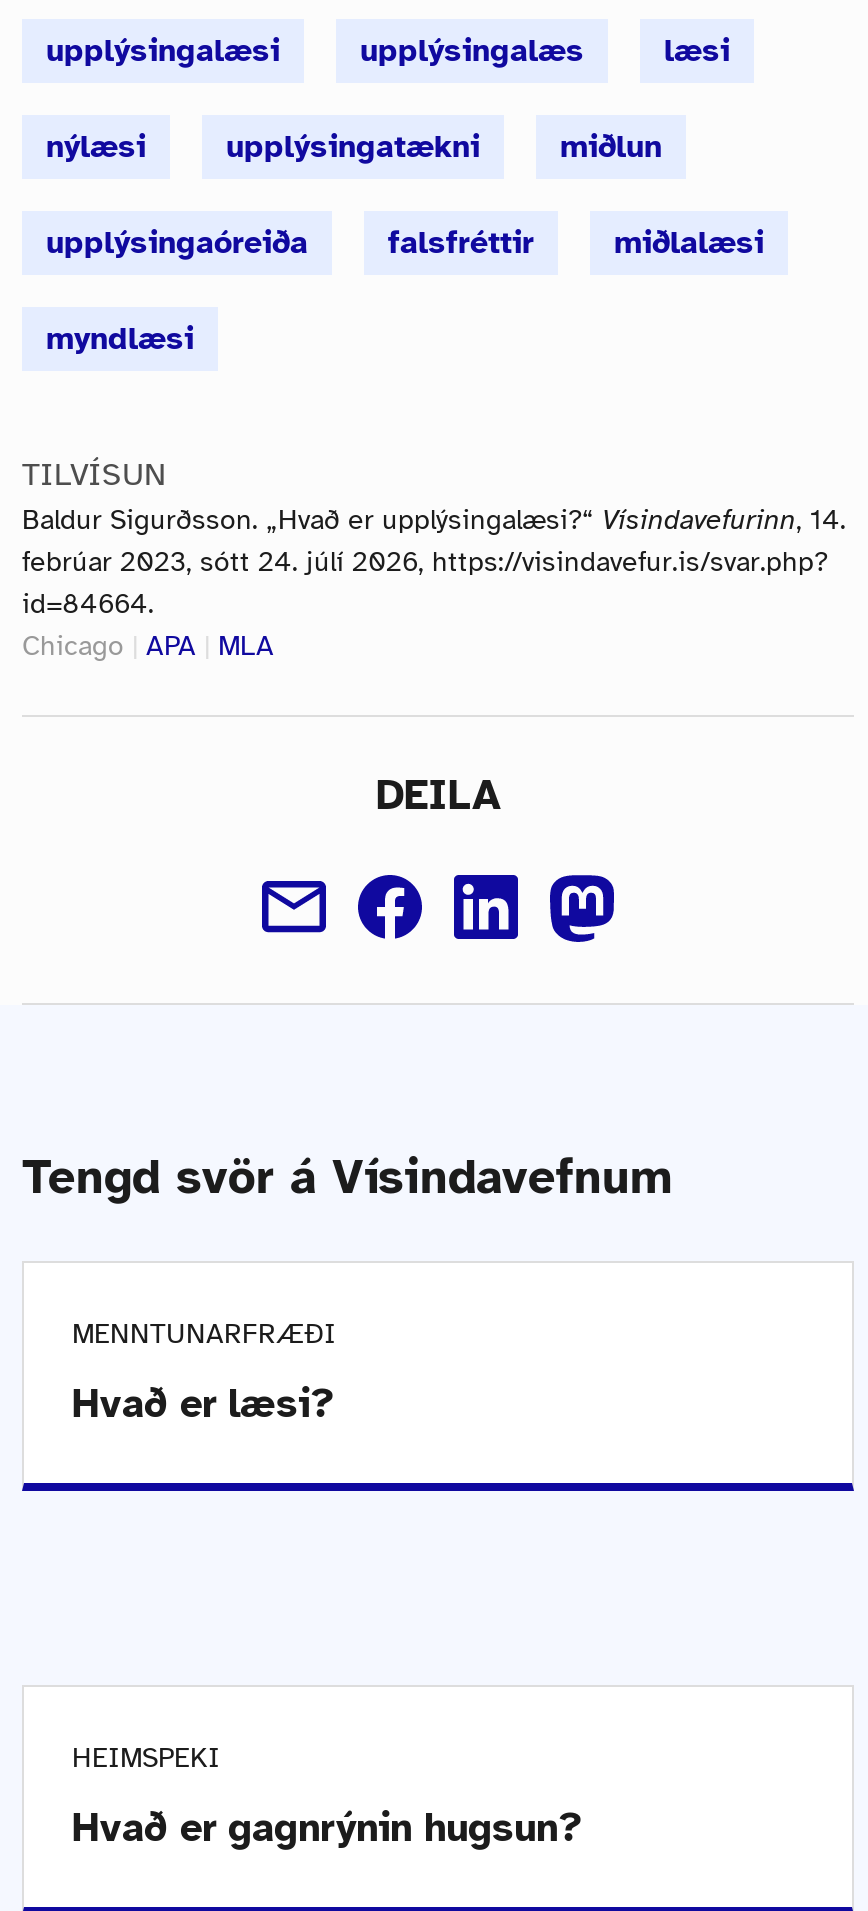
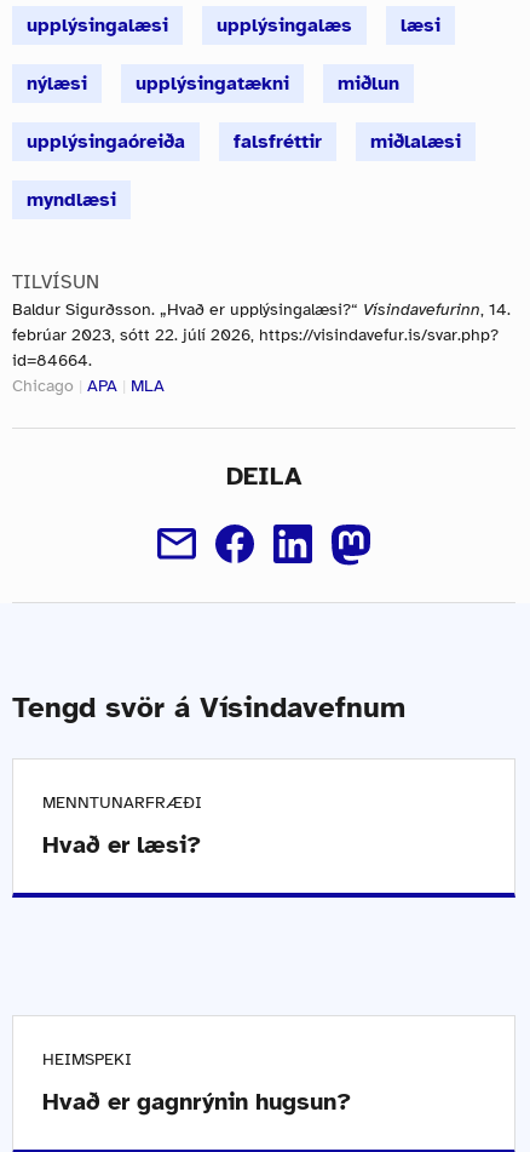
[22,545,828,579] febrúar 2023, sótt 24. júlí 2026, https://visindavefur.is/svar.php? -> [12,325,499,345] febrúar 2023, sótt 22. júlí 2026, https://visindavefur.is/svar.php?

